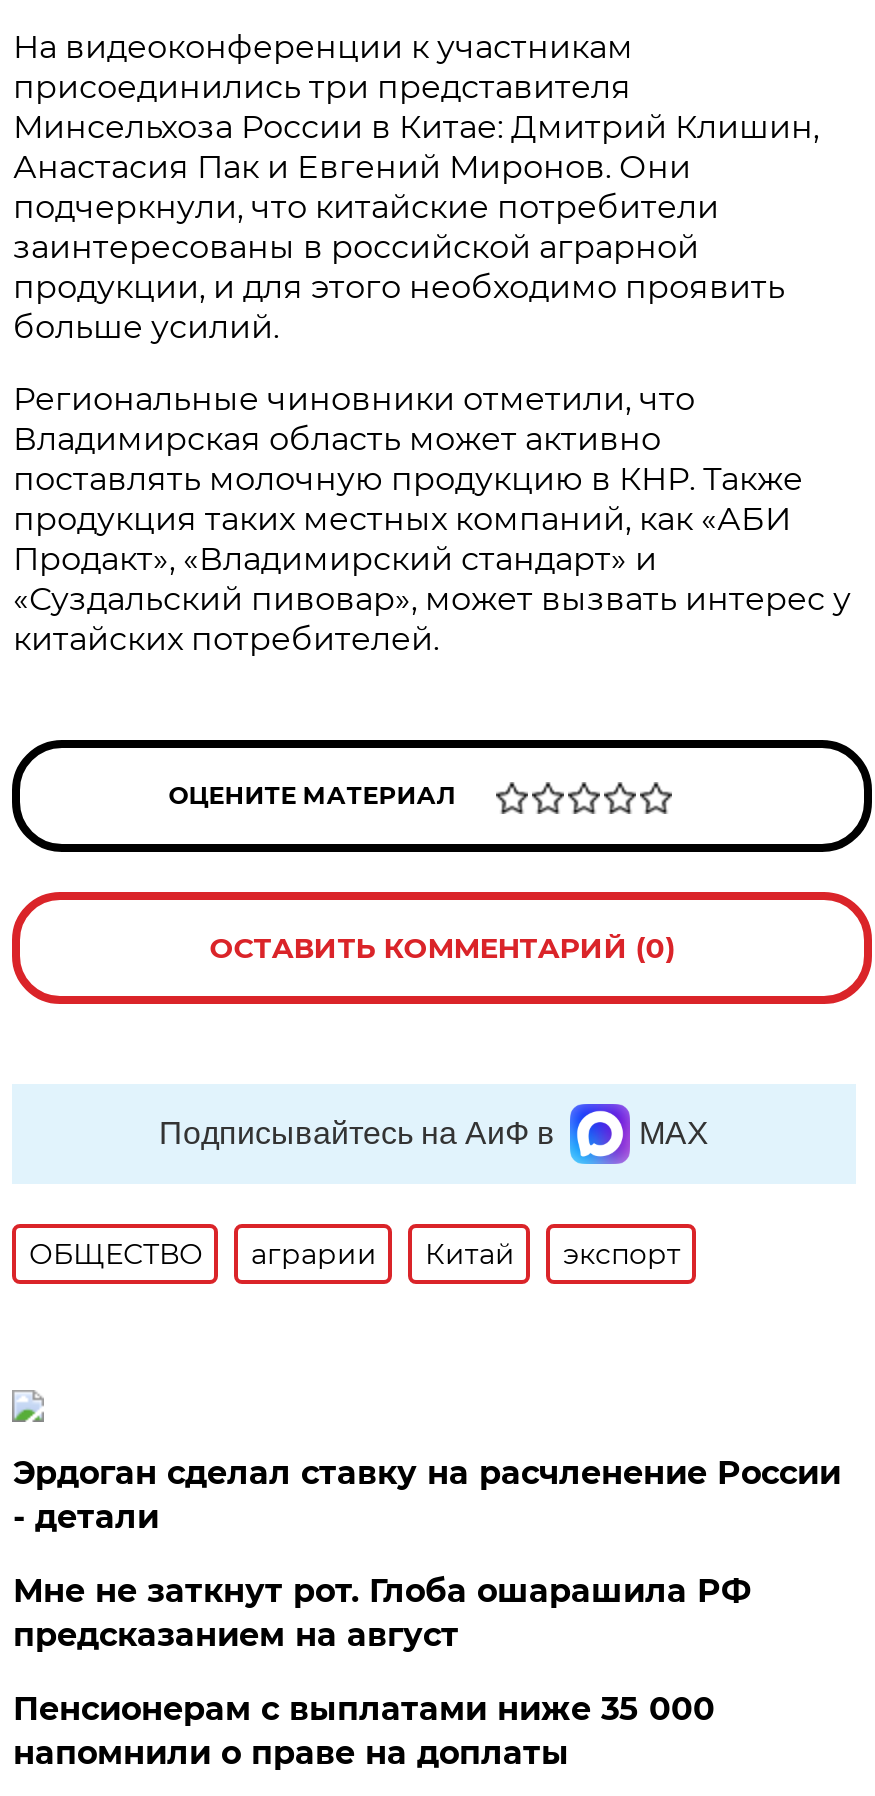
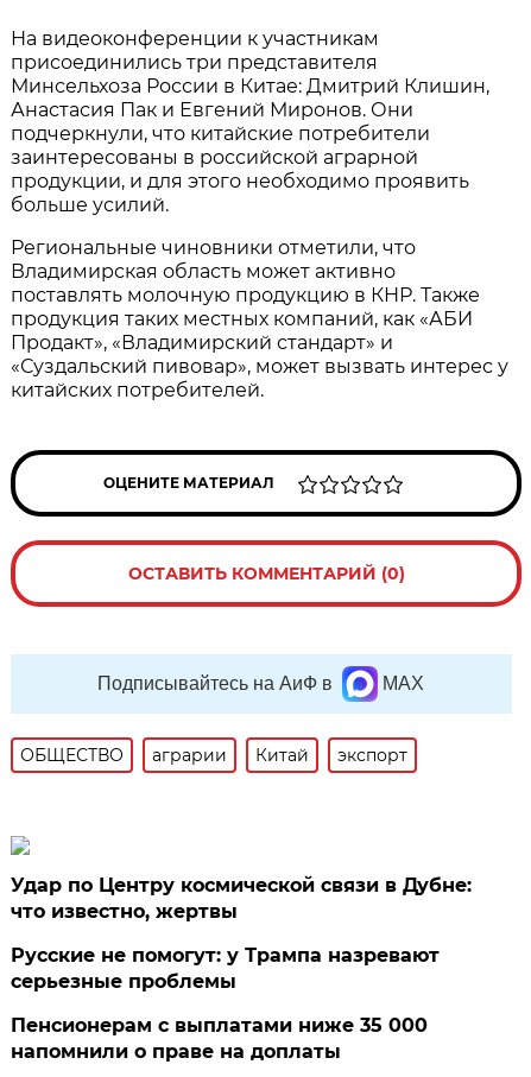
[13,1454,841,1536] Эрдоган сделал ставку на расчленение России | - детали -> [11,874,472,923] Удар по Центру космической связи в Дубне: | что известно, жертвы
[13,1572,751,1654] Мне не заткнут рот. Глоба ошарашила РФ | предсказанием на август -> [11,944,440,993] Русские не помогут: у Трампа назревают | серьезные проблемы

